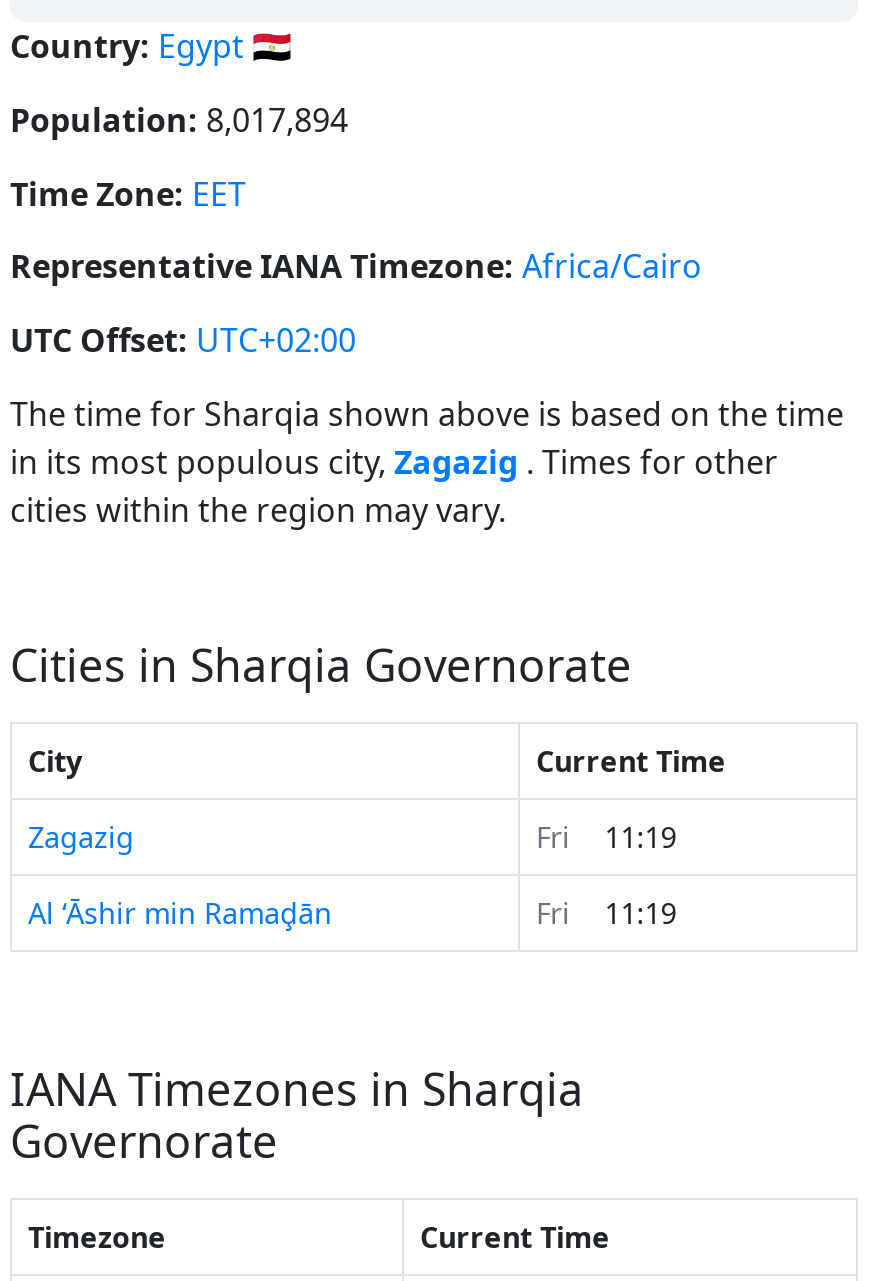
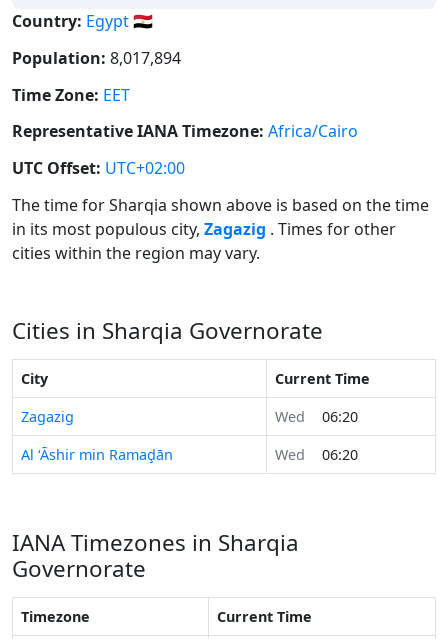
[536,818,676,856] Fri | 11:19 -> [275,407,358,426] Wed | 06:20
[536,894,676,932] Fri | 11:19 -> [275,445,358,464] Wed | 06:20

